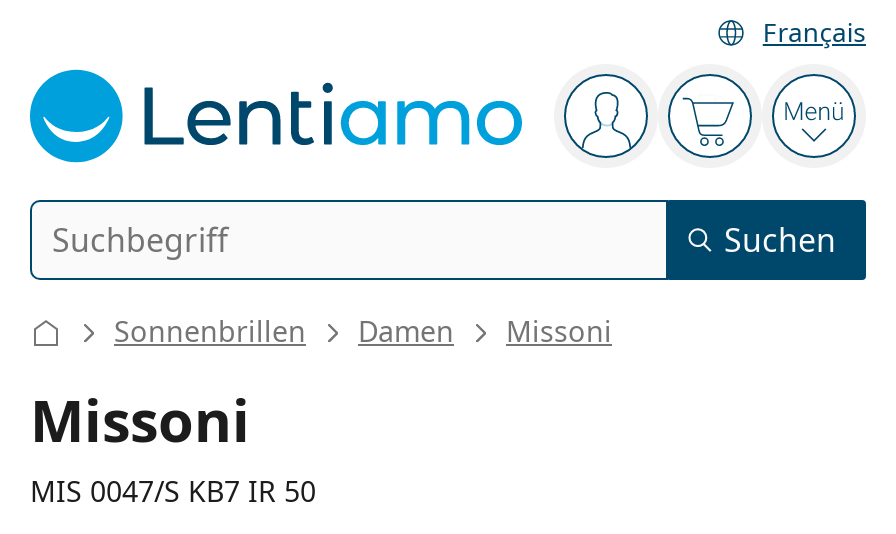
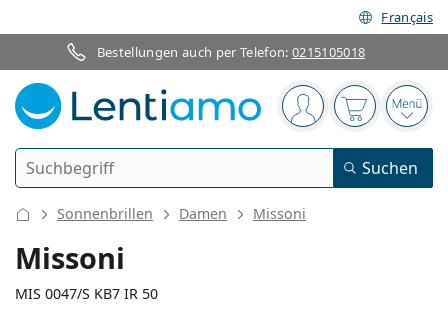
none -> [97,43,365,61] Bestellungen auch per Telefon: 0215105018

